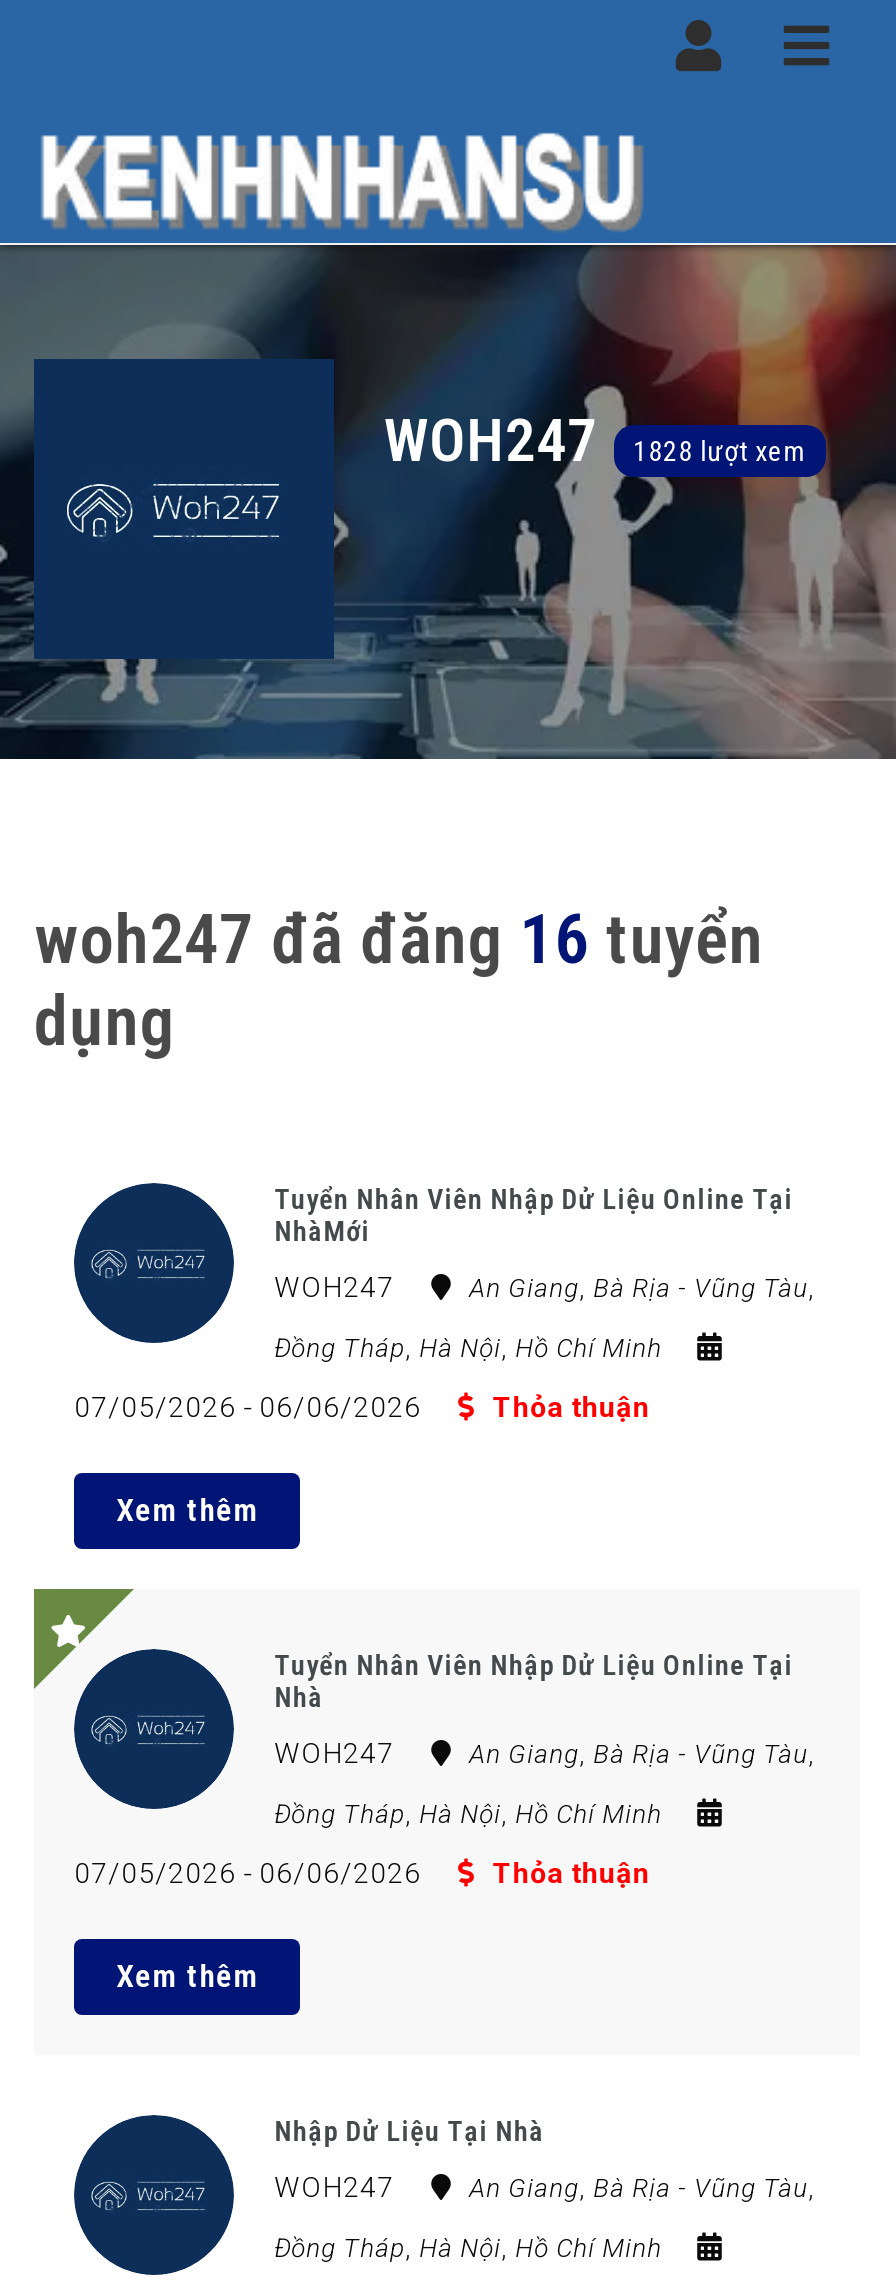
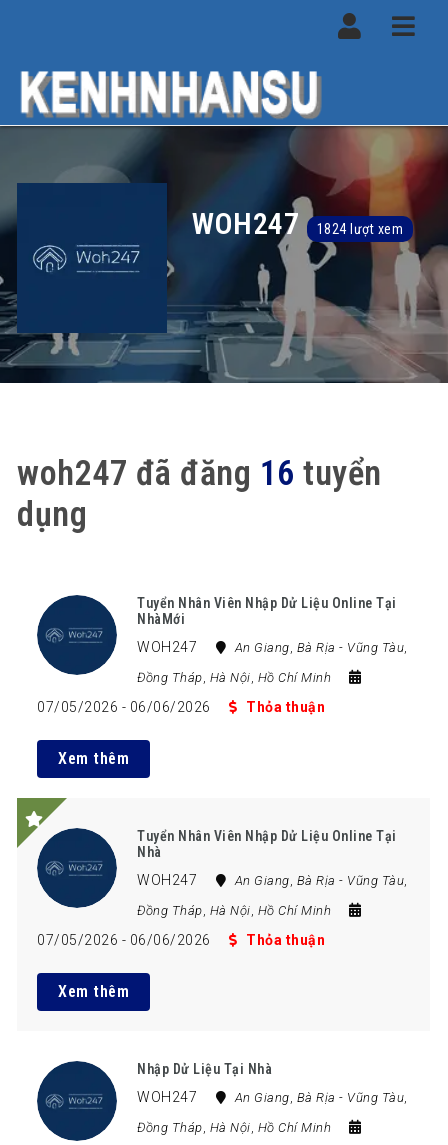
[384,405,806,475] WOH247 1828 lượt xem -> [192,206,403,241] WOH247 1824 lượt xem

